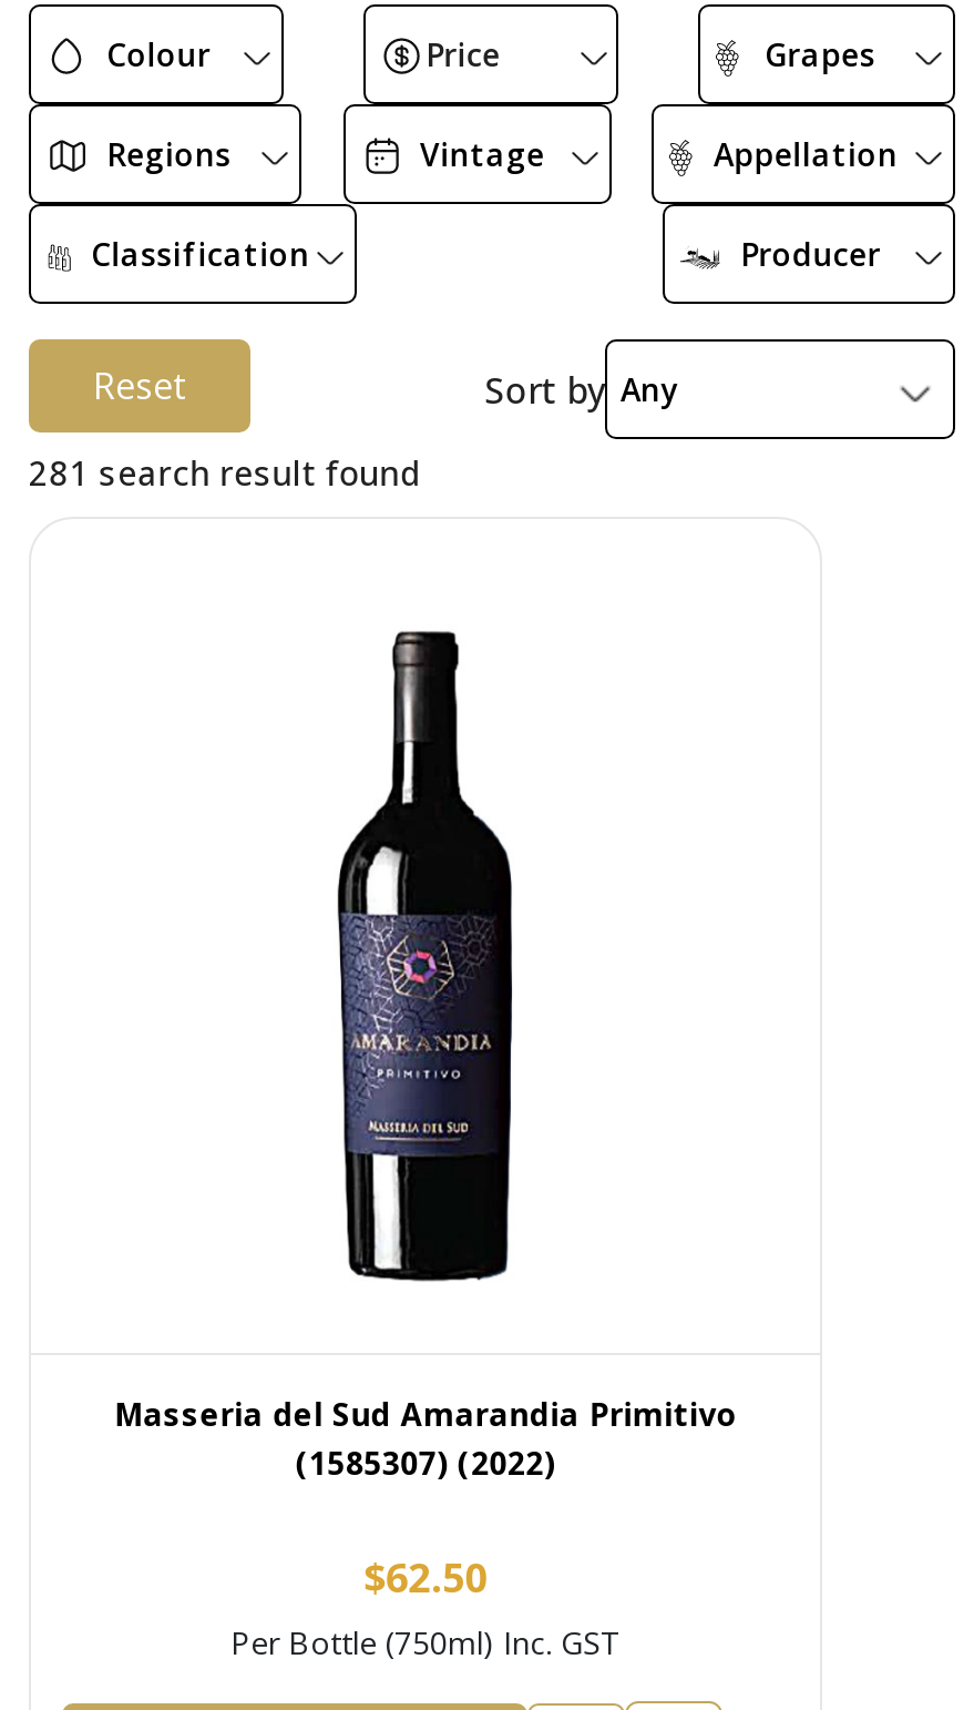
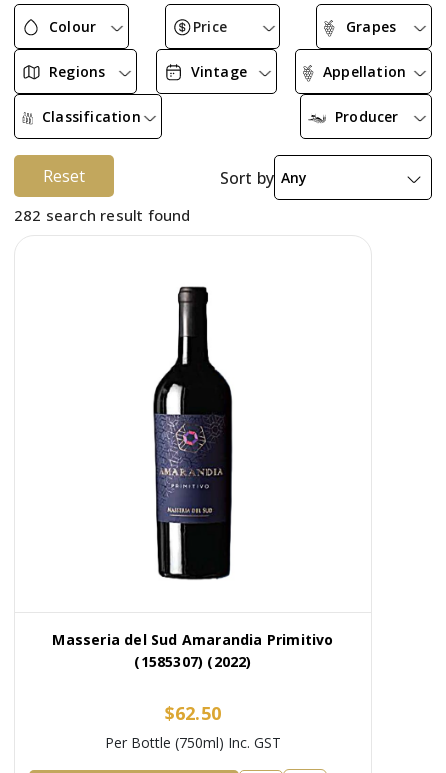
[29,450,420,495] 281 search result found -> [14,205,191,225] 282 search result found

